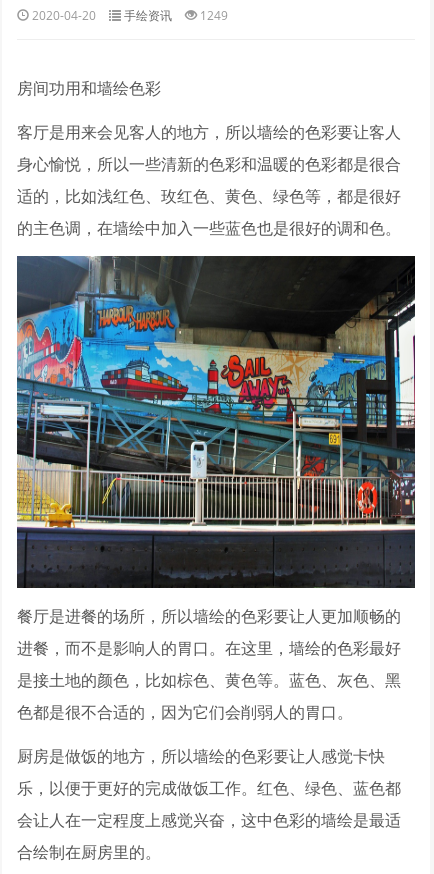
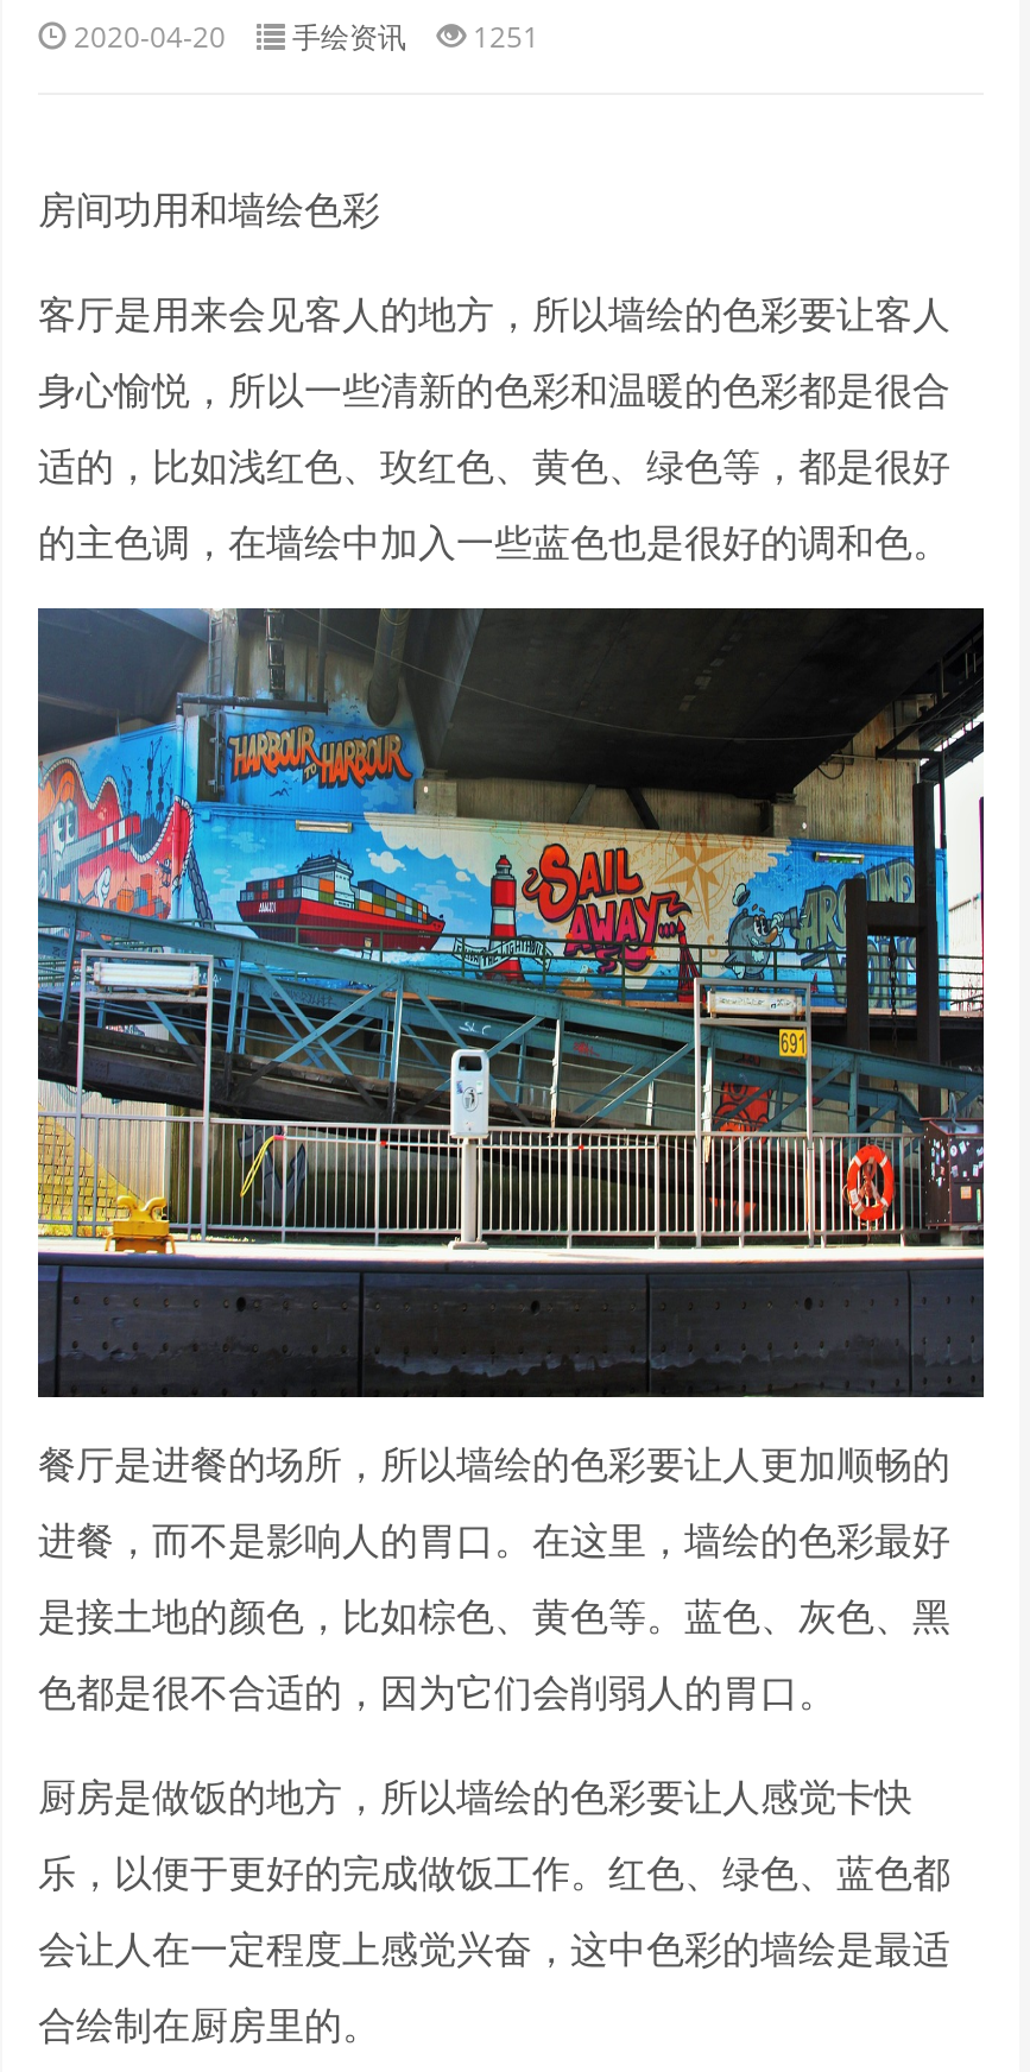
[29,7,228,24] 2020-04-20 手绘资讯 1249 -> [67,17,539,57] 2020-04-20 手绘资讯 1251

